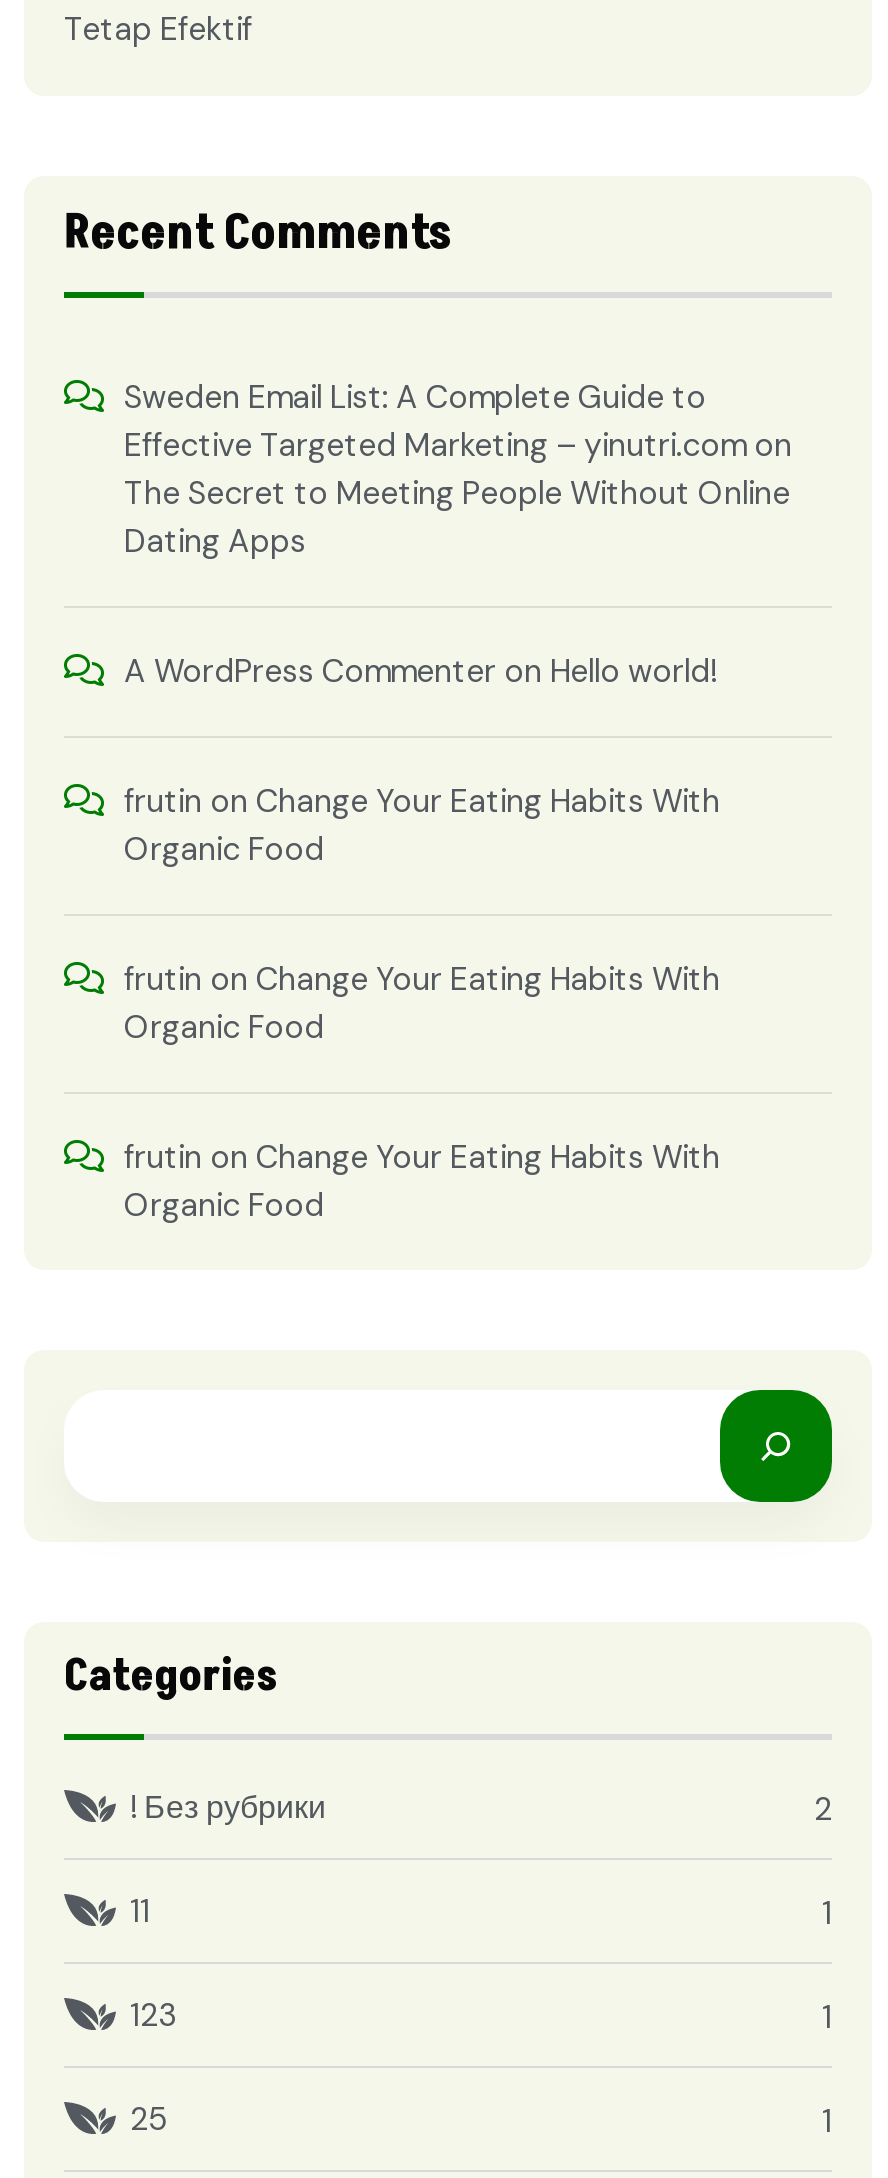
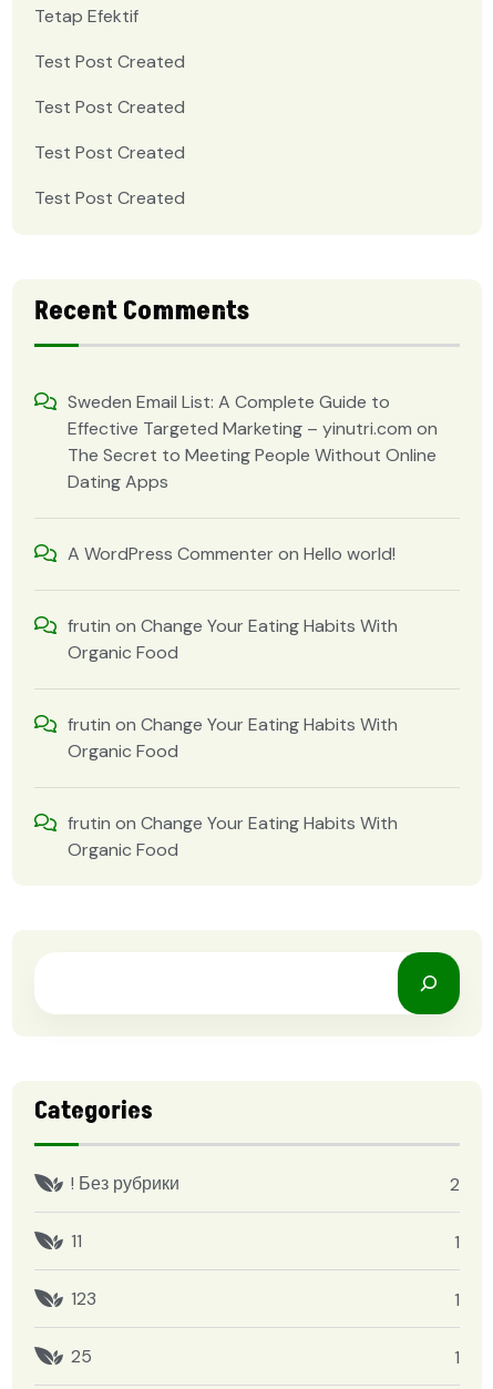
none -> [34,50,185,209] Test Post Created | Test Post Created | Test Post Created | Test Post Created

